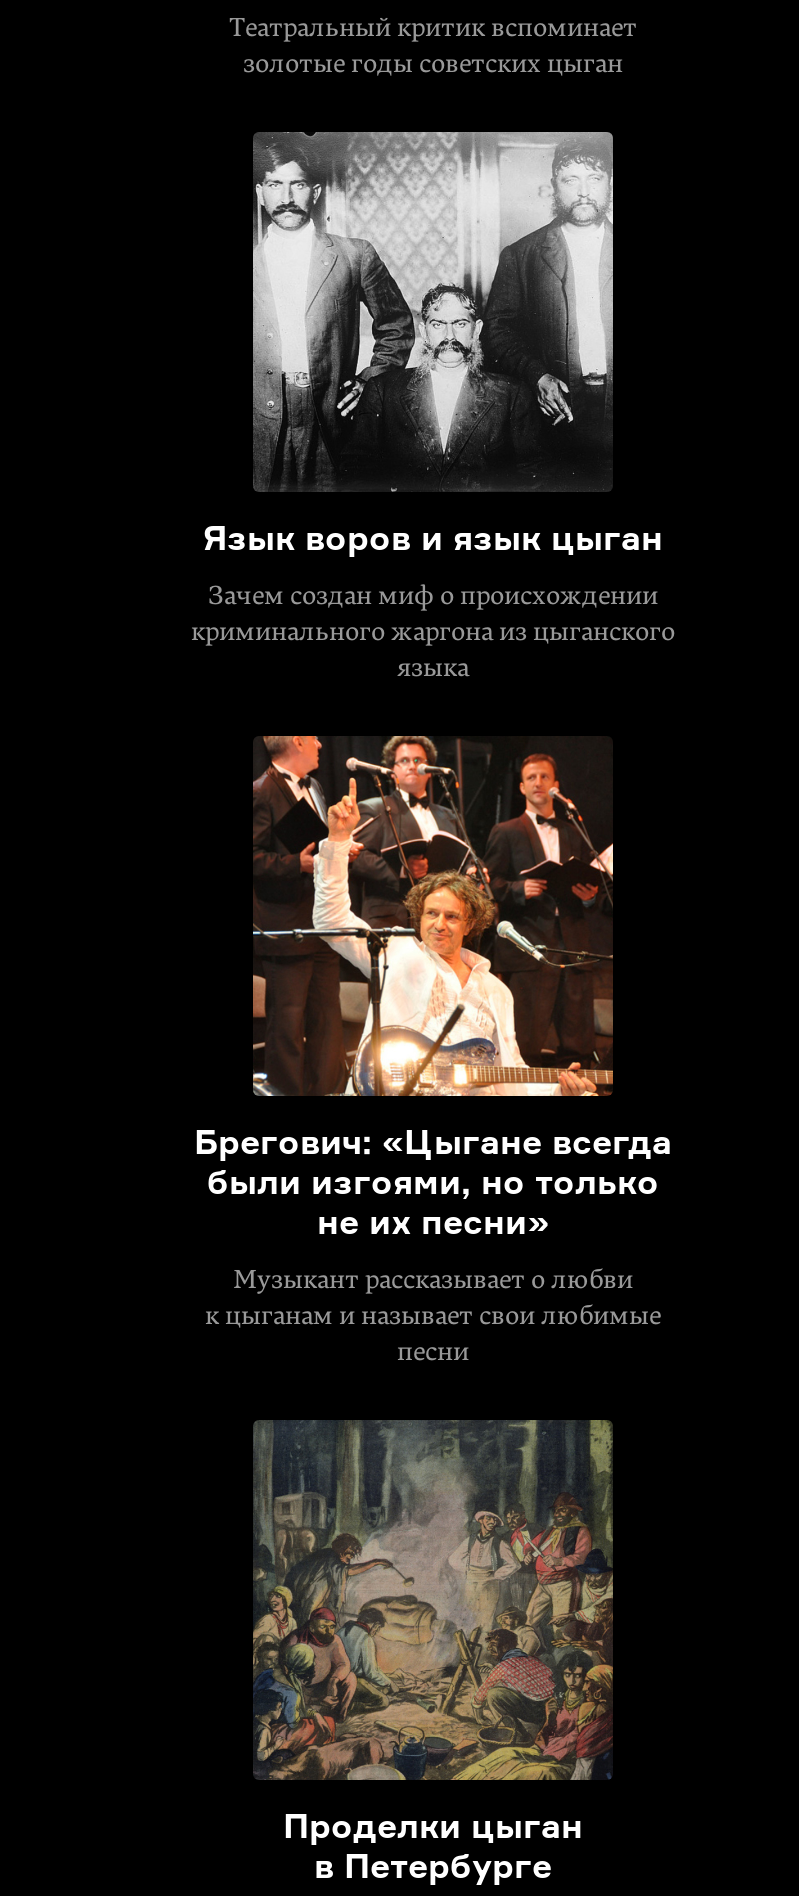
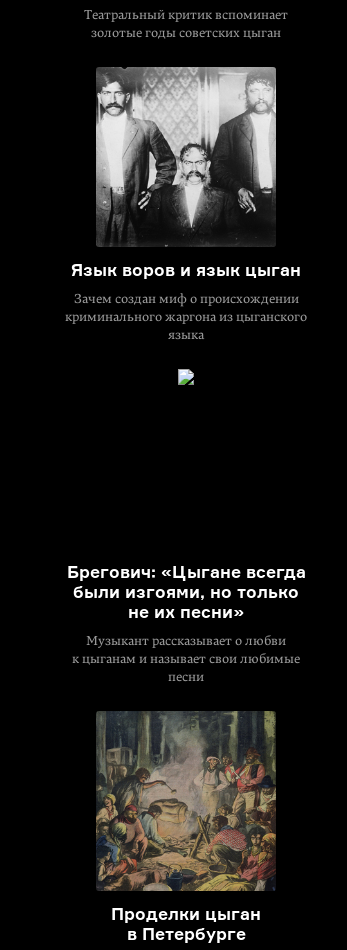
[251,734,615,1098] [image] -> none

